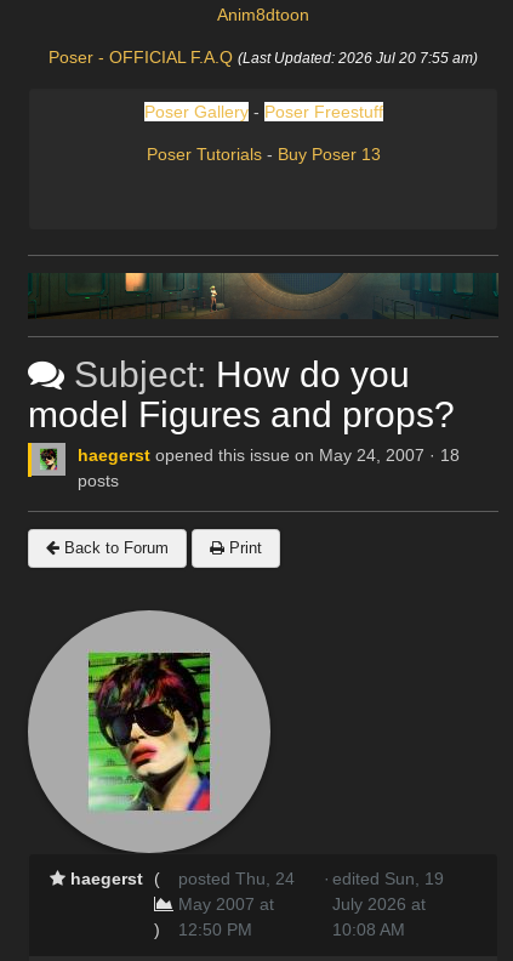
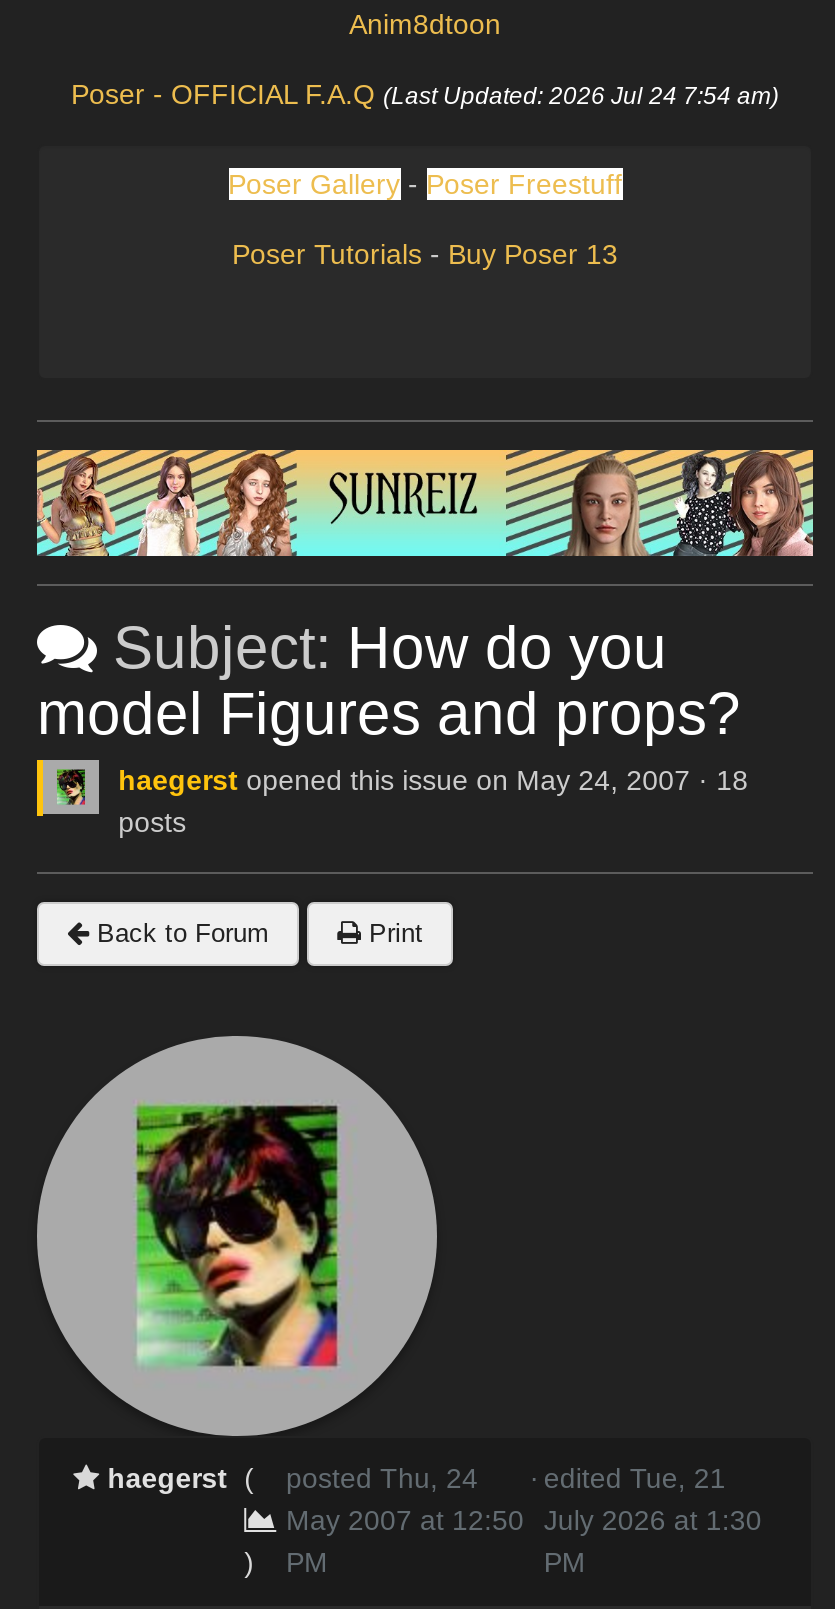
[49,47,478,66] Poser - OFFICIAL F.A.Q (Last Updated: 2026 Jul 20 7:55 am) -> [71,78,779,110] Poser - OFFICIAL F.A.Q (Last Updated: 2026 Jul 24 7:54 am)
[28,273,498,319] [image] -> [35,448,815,558] [image]
[324,869,444,939] · edited Sun, 19 | July 2026 at | 10:08 AM -> [530,1461,762,1577] · edited Tue, 21 | July 2026 at 1:30 | PM

